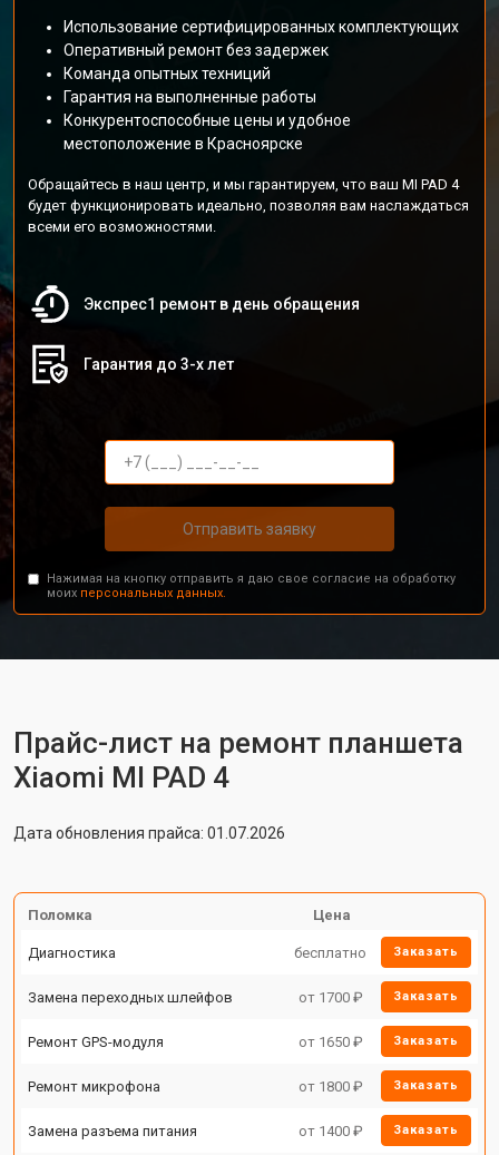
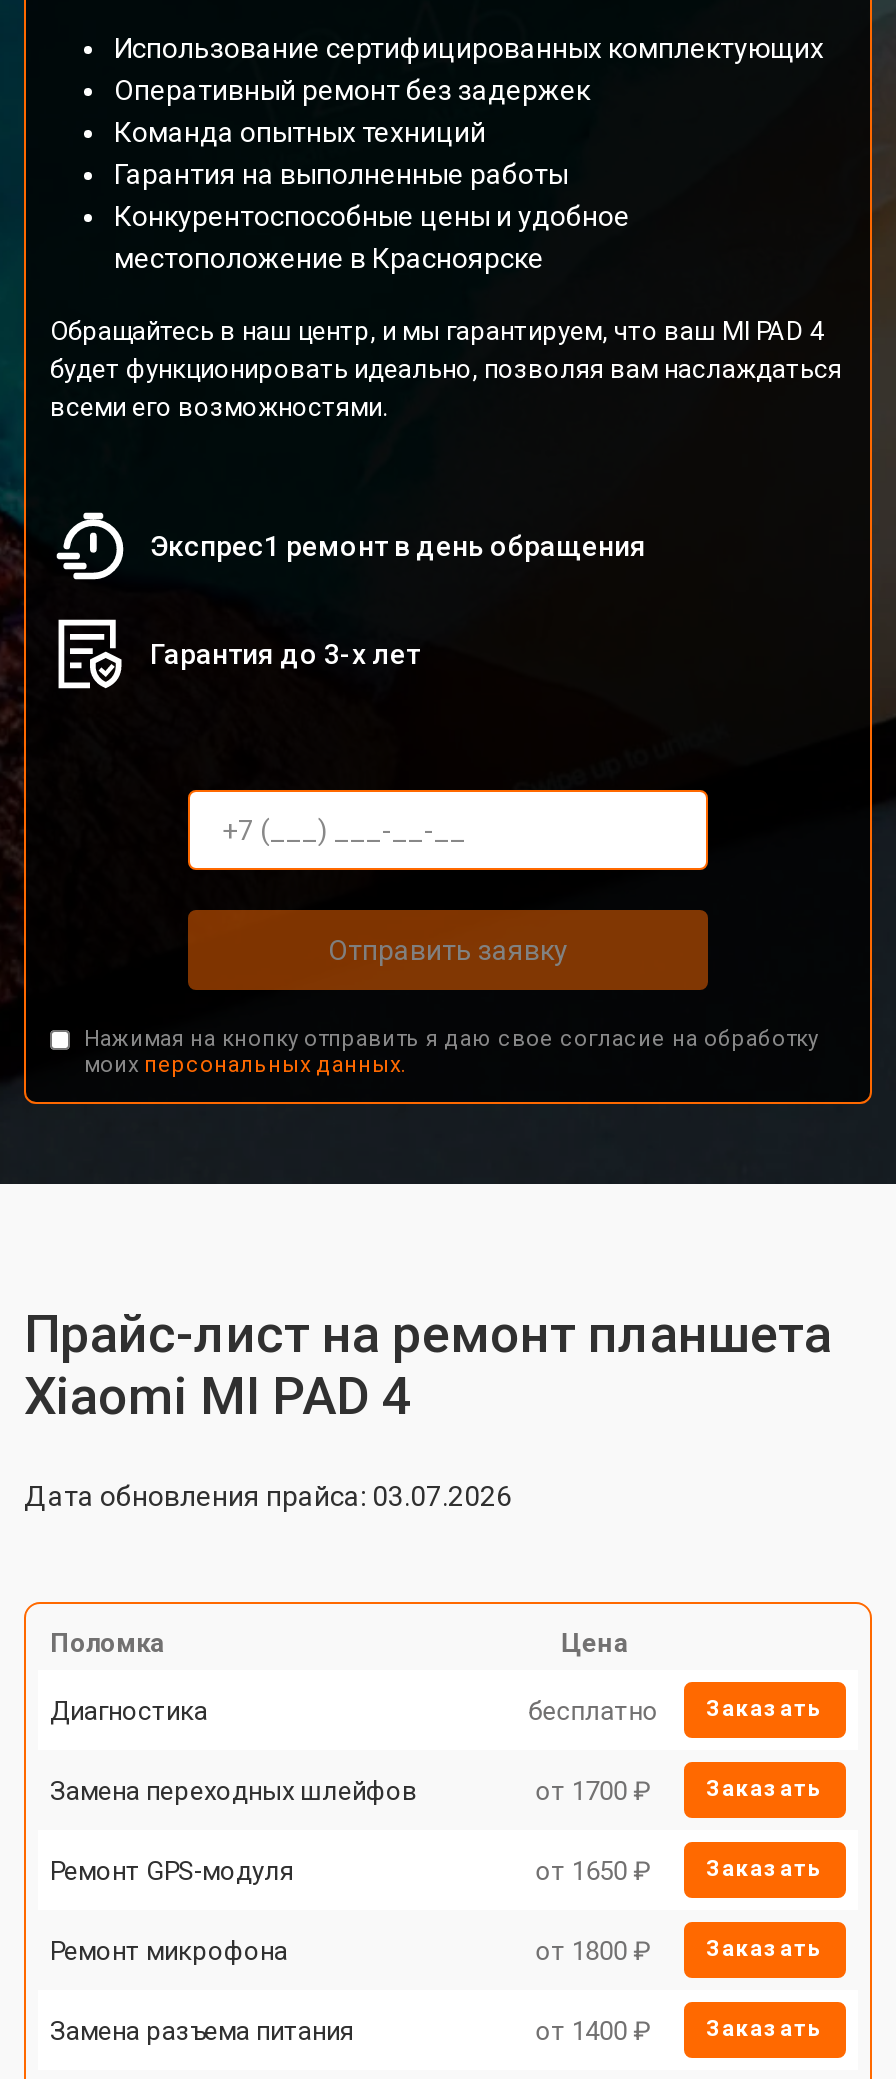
[13,824,285,842] Дата обновления прайса: 01.07.2026 -> [24,1480,512,1512] Дата обновления прайса: 03.07.2026

